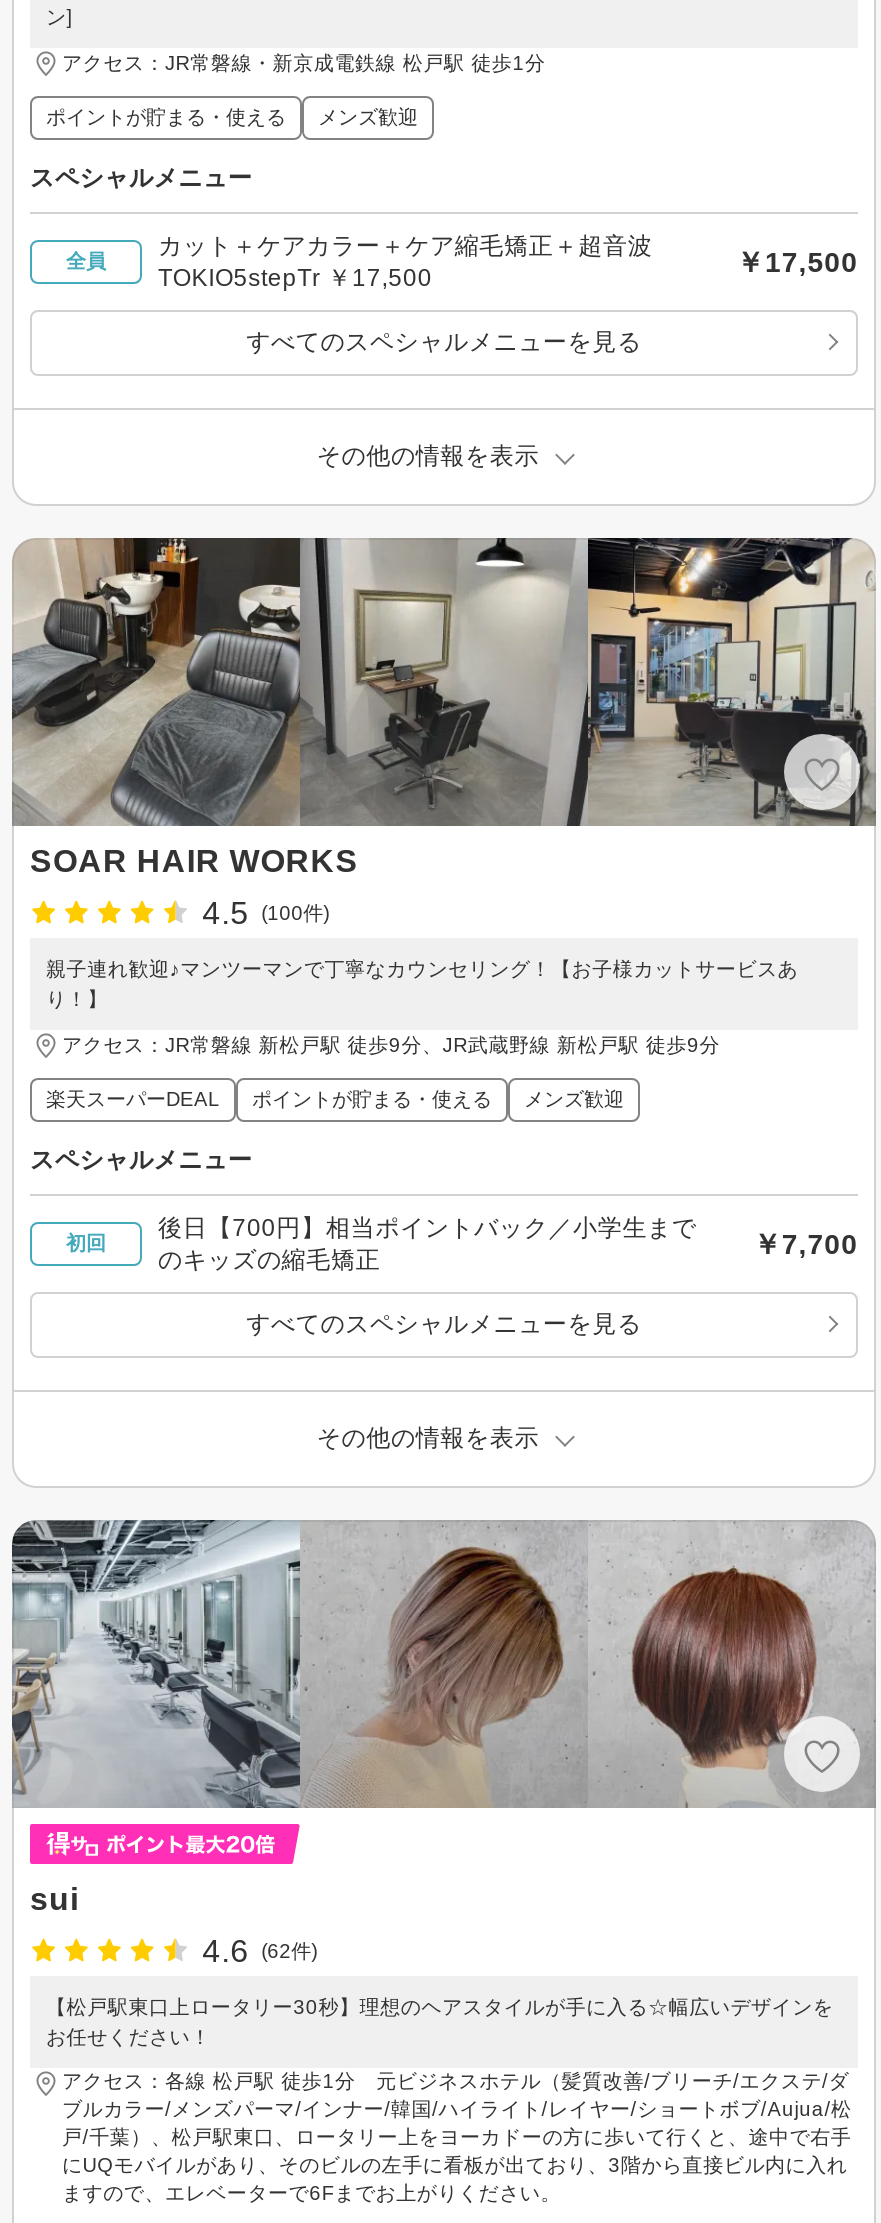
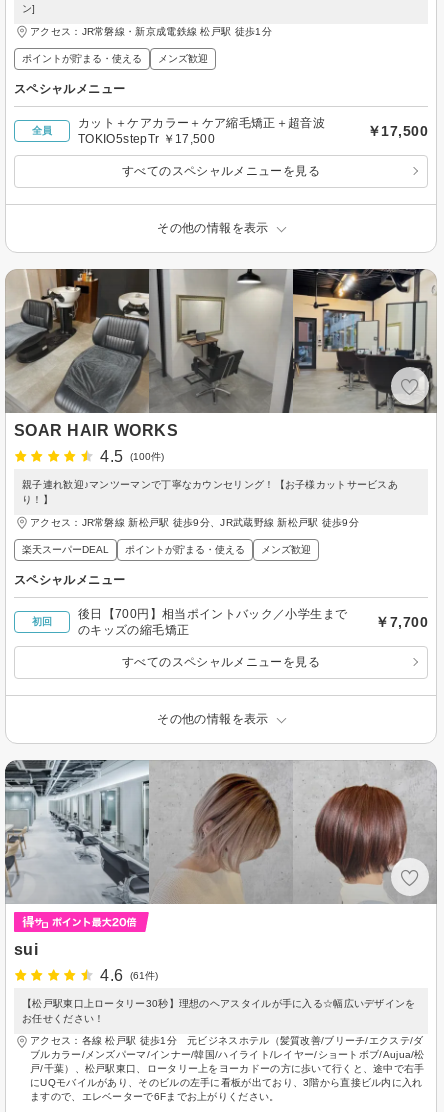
[202,1933,317,1967] 4.6 (62件) -> [100,967,158,984] 4.6 (61件)

